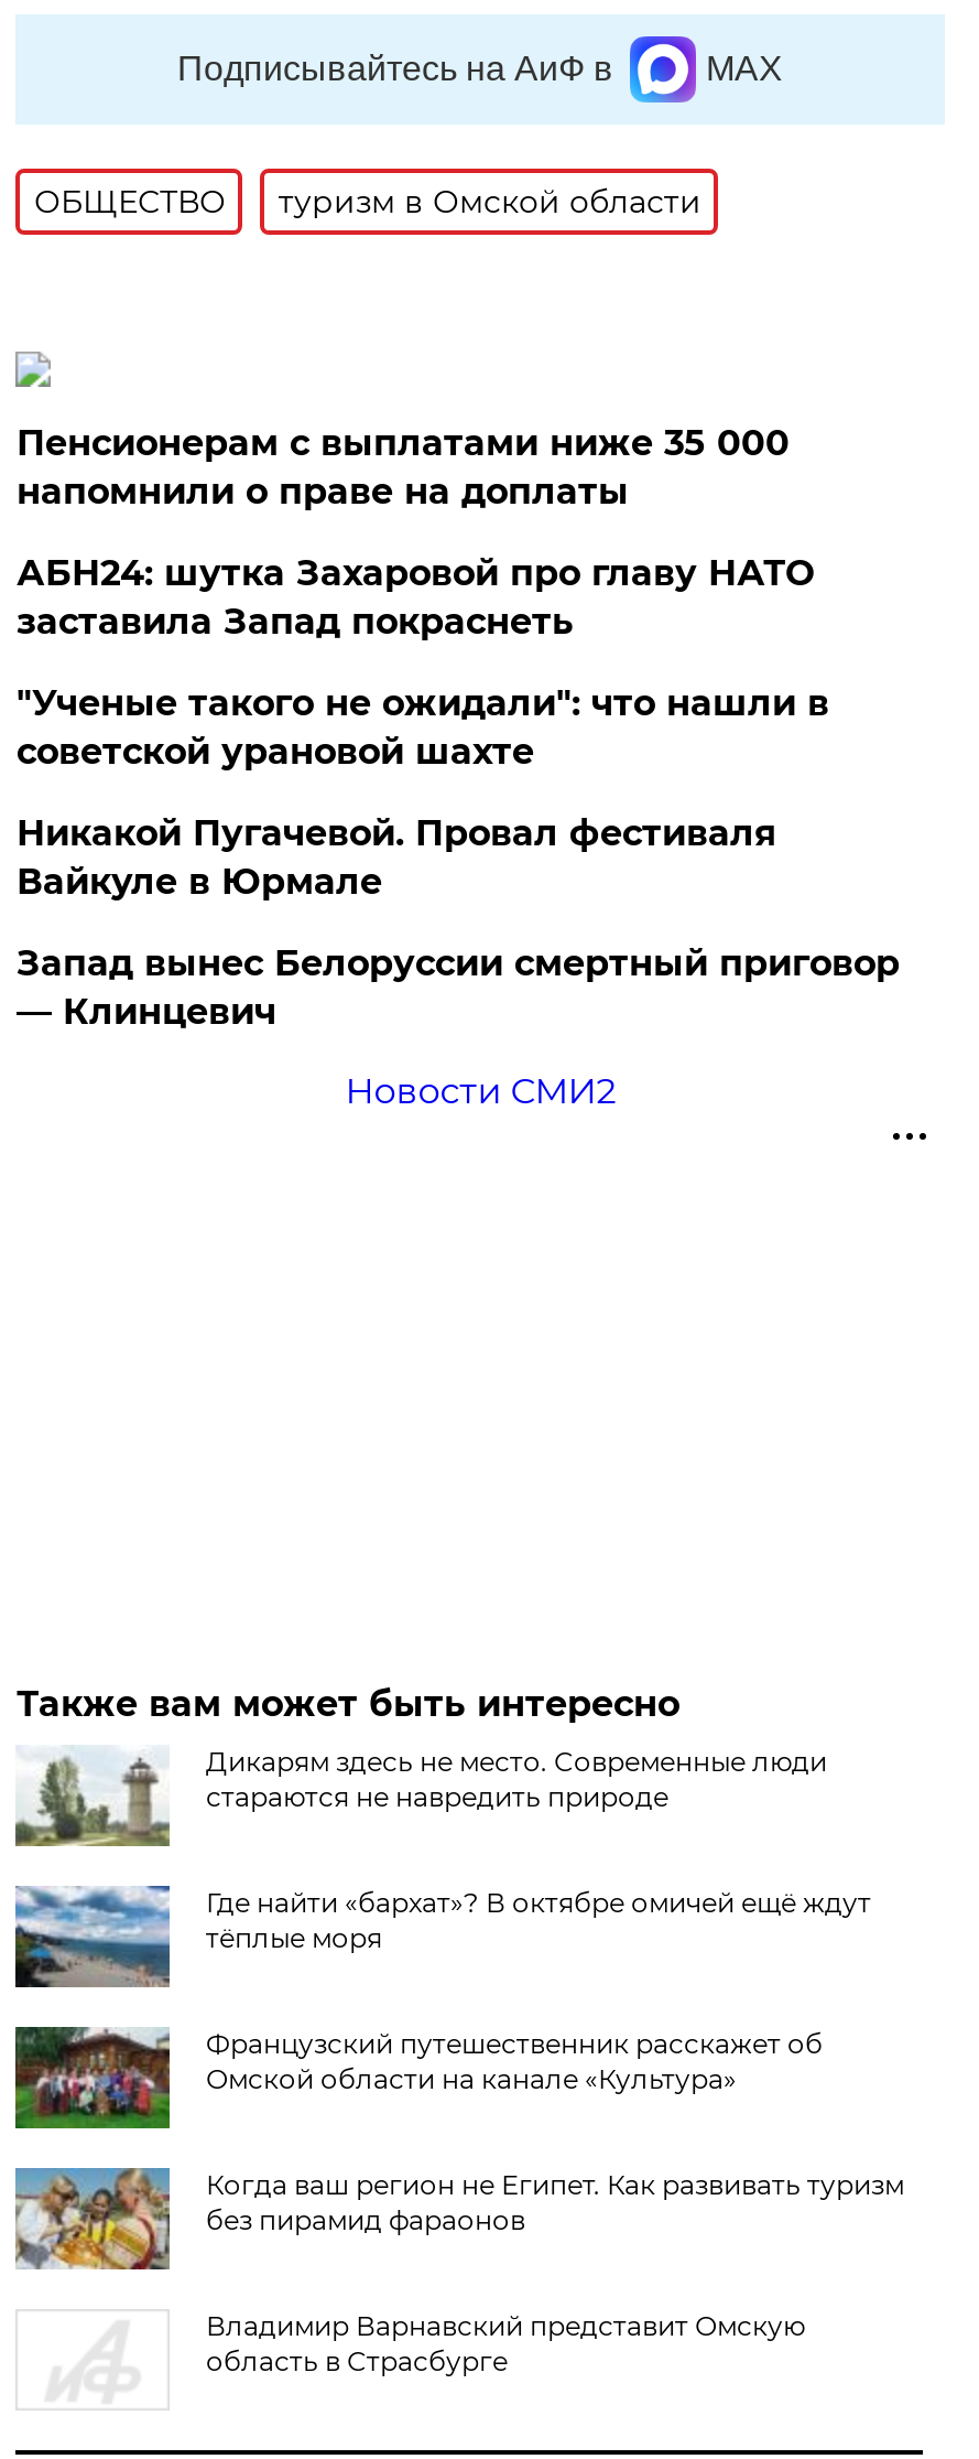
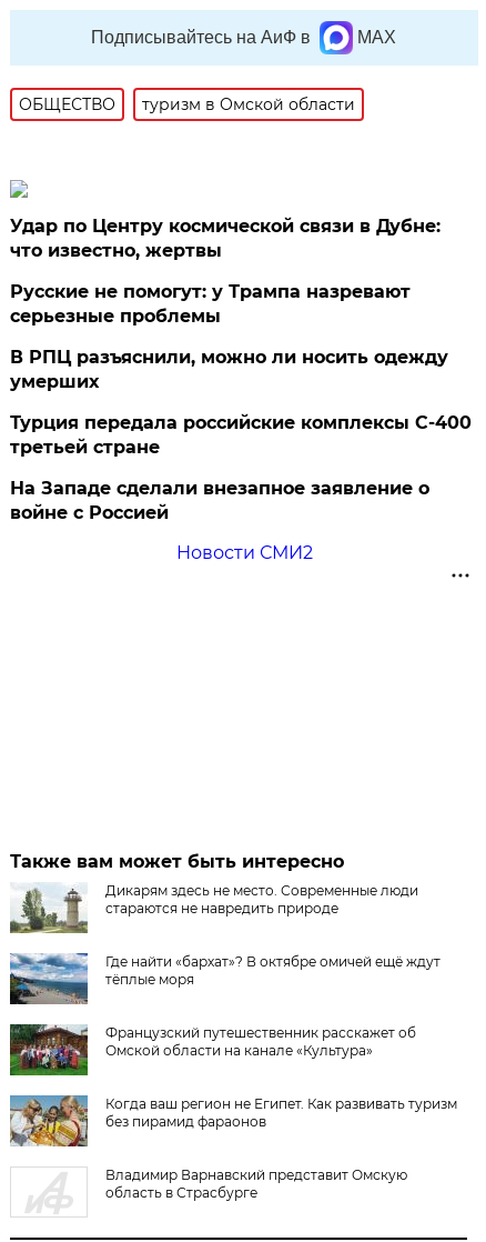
[16,422,789,512] Пенсионерам с выплатами ниже 35 000 | напомнили о праве на доплаты -> [10,215,441,261] Удар по Центру космической связи в Дубне: | что известно, жертвы
[16,552,814,642] АБН24: шутка Захаровой про главу НАТО | заставила Запад покраснеть -> [10,281,411,326] Русские не помогут: у Трампа назревают | серьезные проблемы
[16,682,829,772] "Ученые такого не ожидали": что нашли в | советской урановой шахте -> [10,346,449,392] В РПЦ разъяснили, можно ли носить одежду | умерших
[16,812,776,902] Никакой Пугачевой. Провал фестиваля | Вайкуле в Юрмале -> [10,412,472,458] Турция передала российские комплексы С-400 | третьей стране
[16,942,899,1033] Запад вынес Белоруссии смертный приговор | — Клинцевич -> [10,478,430,523] На Западе сделали внезапное заявление о | войне с Россией

